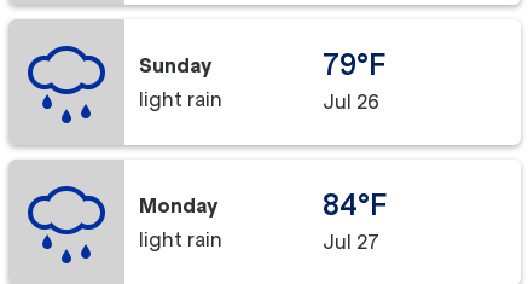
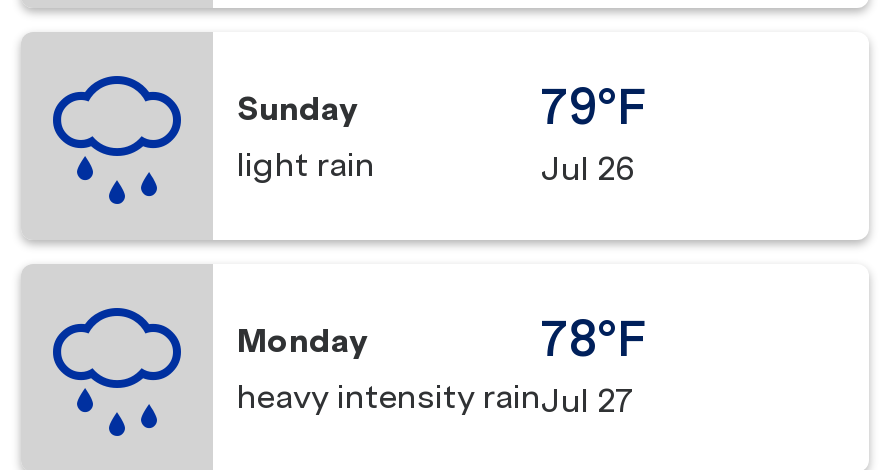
[323,186,388,224] 84°F -> [541,308,647,370] 78°F
[139,227,222,251] light rain -> [237,376,541,416] heavy intensity rain

